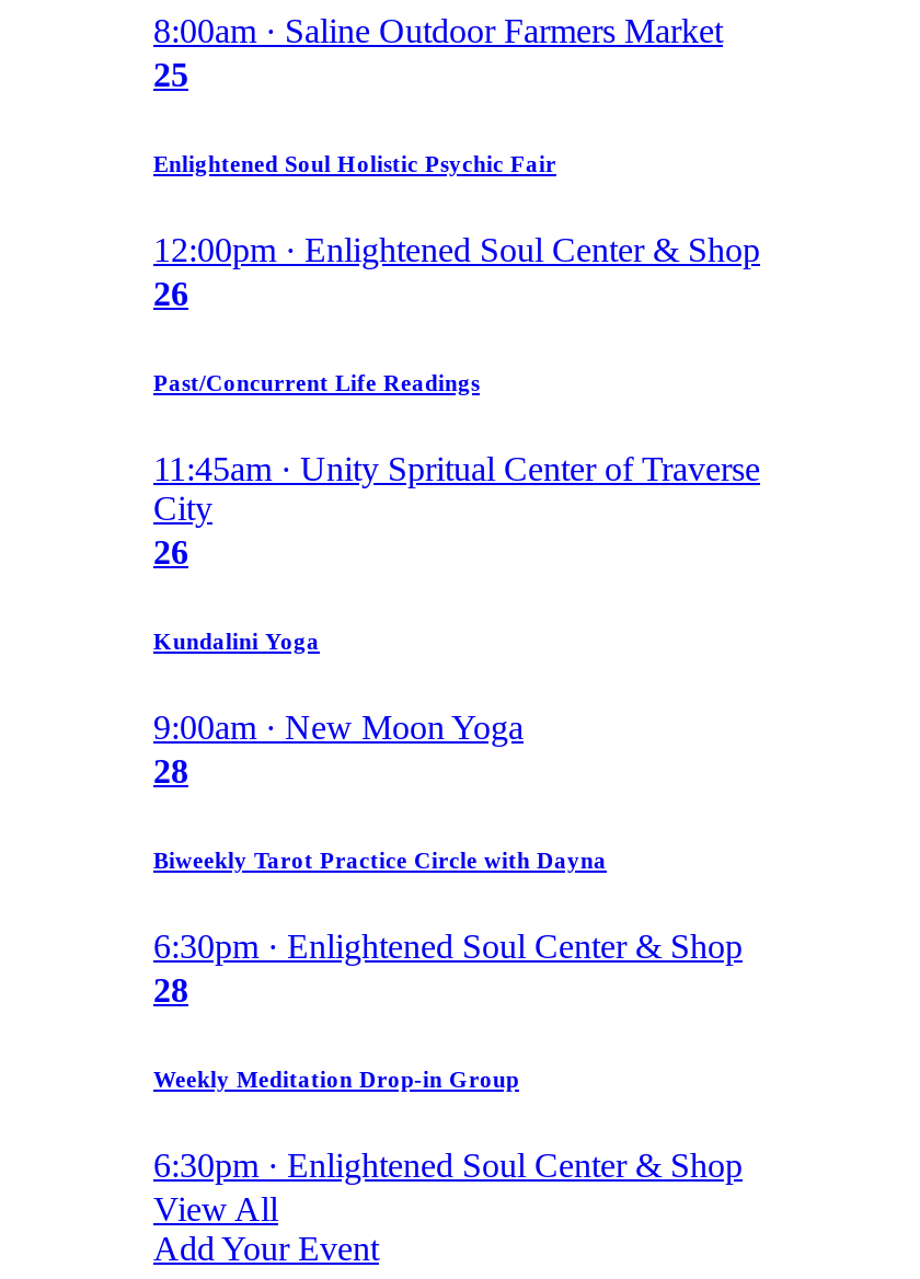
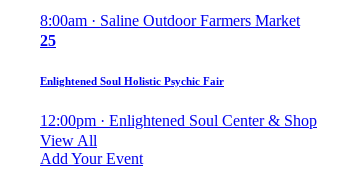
[153,274,760,1183] 26 | Past/Concurrent Life Readings | 11:45am · Unity Spritual Center of Traverse | City | 26 | Kundalini Yoga | 9:00am · New Moon Yoga | 28 | Biweekly Tarot Practice Circle with Dayna | 6:30pm · Enlightened Soul Center & Shop | 28 | Weekly Meditation Drop-in Group | 6:30pm · Enlightened Soul Center & Shop -> none

